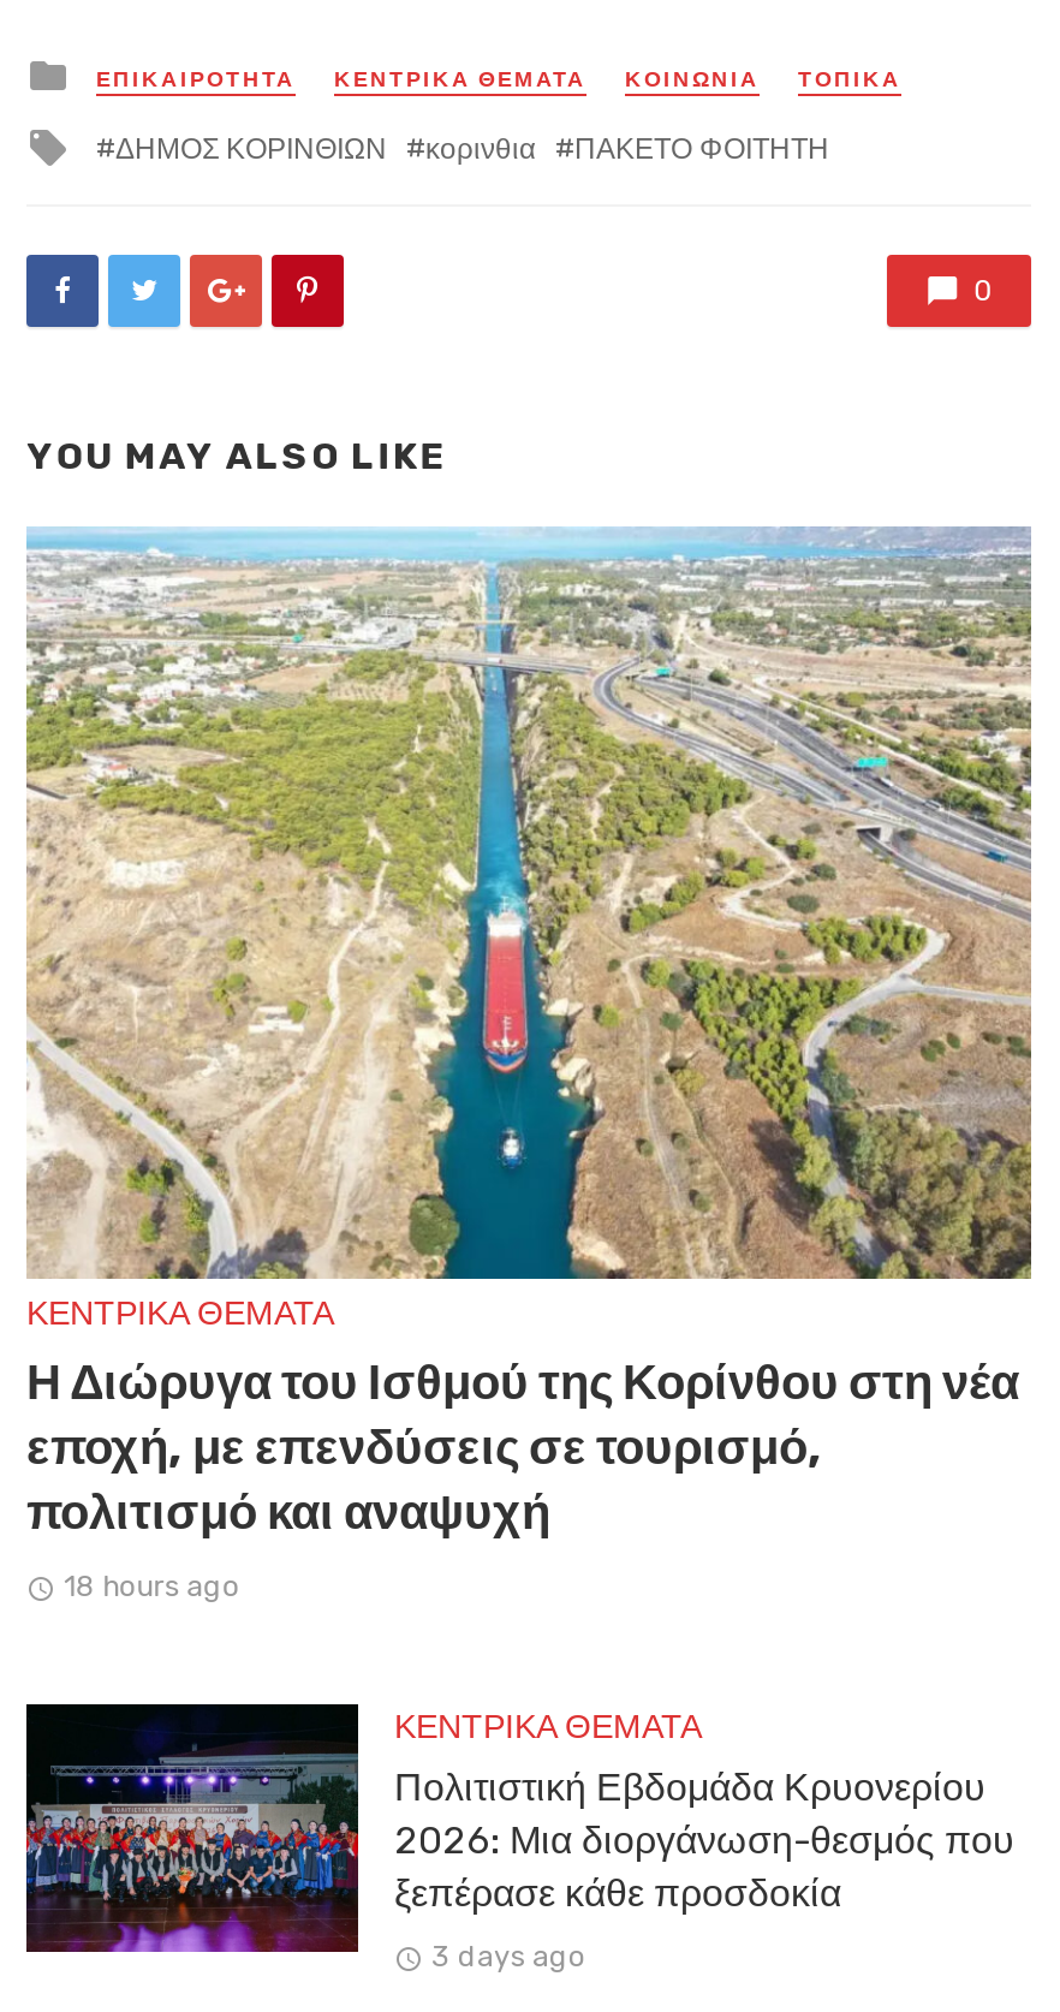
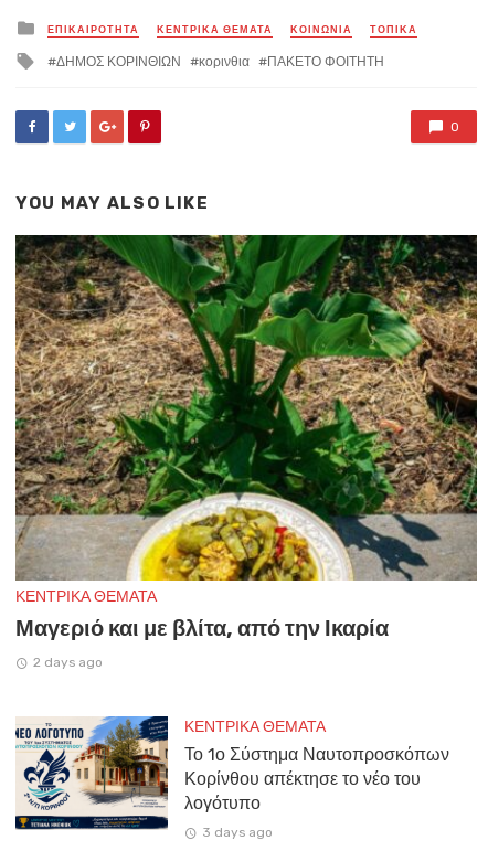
[24,526,1034,1541] [image] | Η Διώρυγα του Ισθμού της Κορίνθου στη νέα | εποχή, με επενδύσεις σε τουρισμό, | πολιτισμό και αναψυχή -> [14,234,478,641] [image] | Μαγεριό και με βλίτα, από την Ικαρία
[64,1570,239,1603] 18 hours ago -> [33,655,102,670] 2 days ago
[24,1702,1014,1954] [image] | Πολιτιστική Εβδομάδα Κρυονερίου | 2026: Μια διοργάνωση-θεσμός που | ξεπέρασε κάθε προσδοκία -> [14,715,449,830] [image] | Το 1ο Σύστημα Ναυτοπροσκόπων | Κορίνθου απέκτησε το νέο του | λογότυπο

